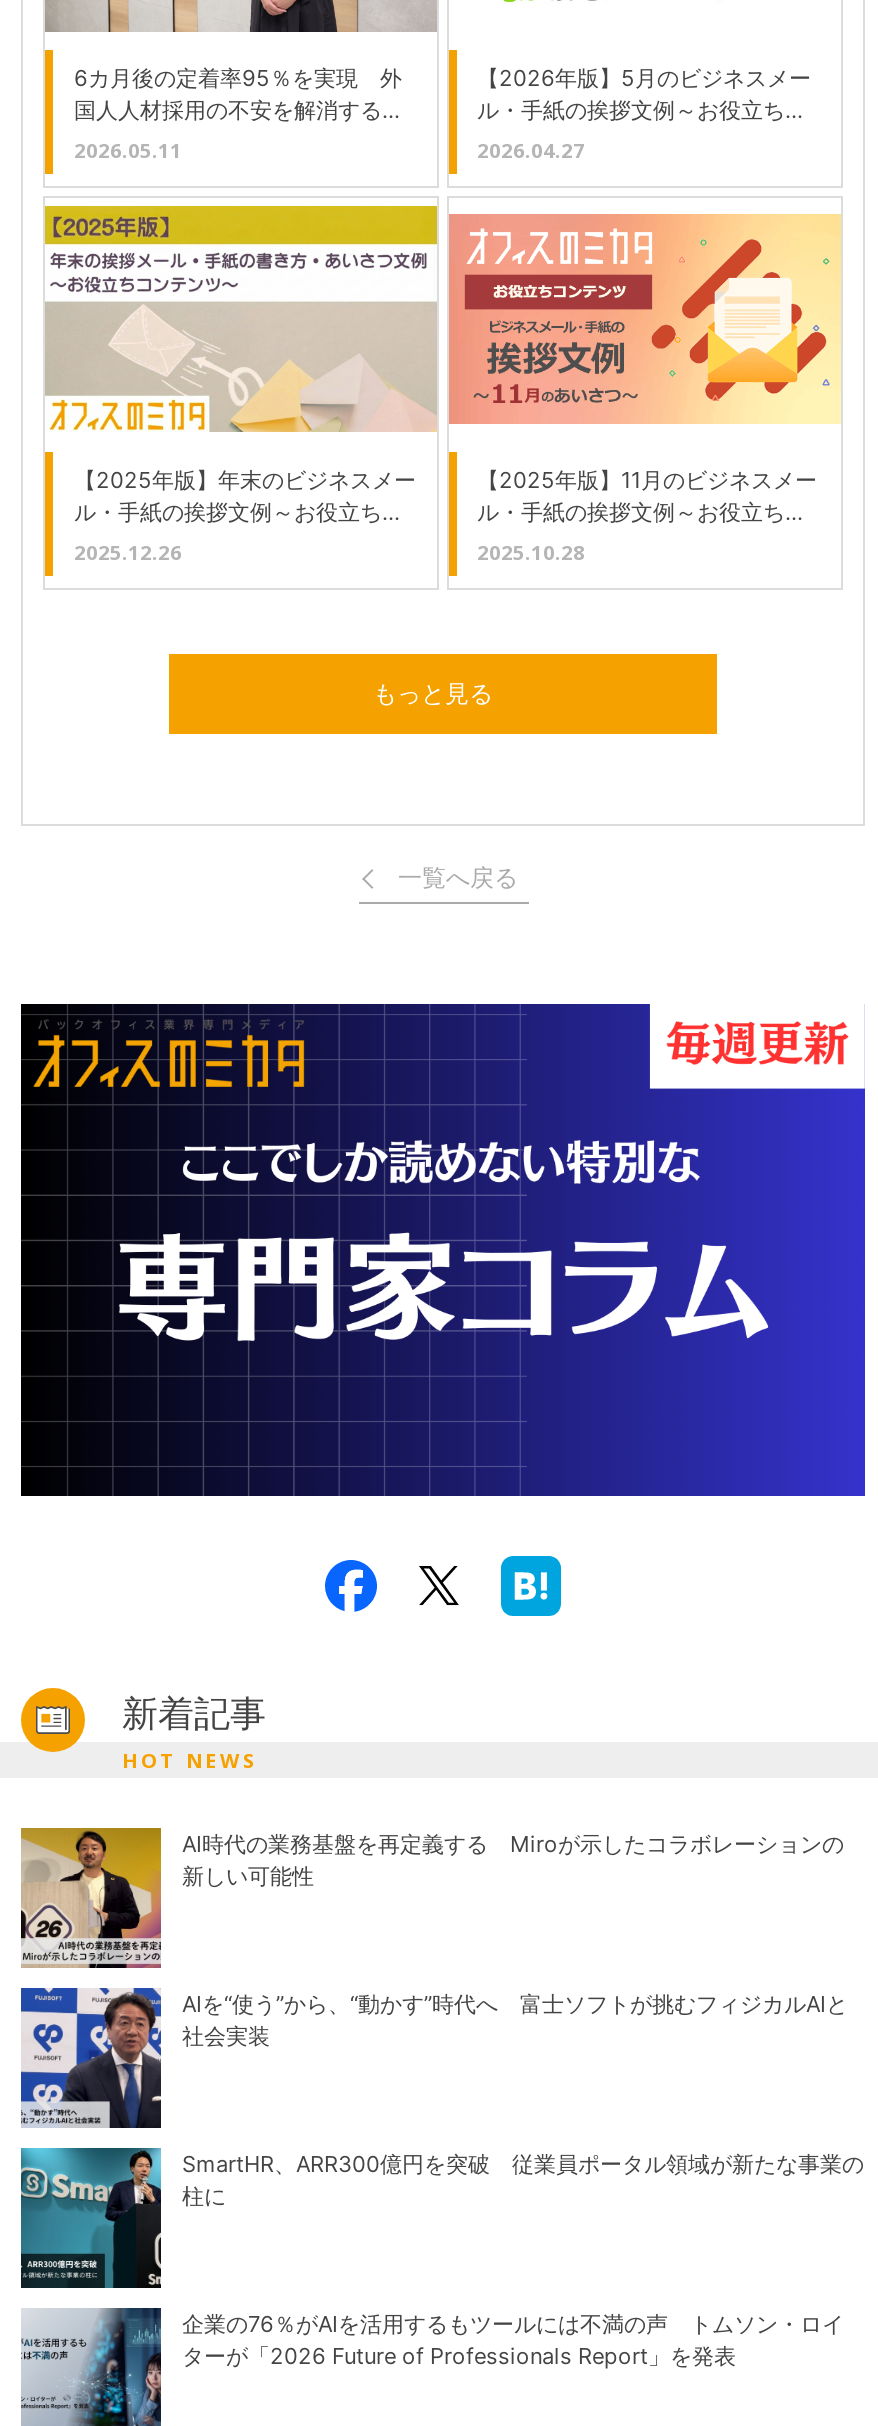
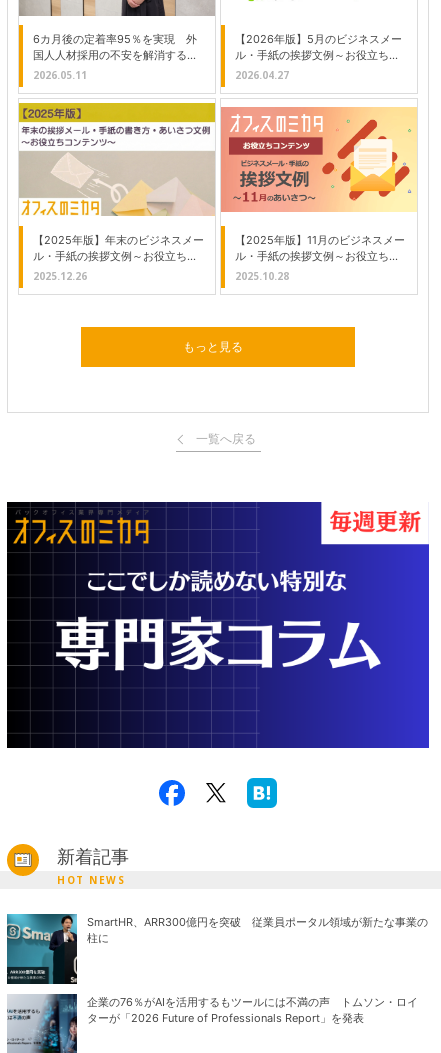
[19,1826,844,1970] [image] | AI時代の業務基盤を再定義する Miroが示したコラボレーションの | 新しい可能性 -> none
[19,1986,848,2130] [image] | AIを“使う”から、“動かす”時代へ 富士ソフトが挑むフィジカルAIと | 社会実装 -> none

